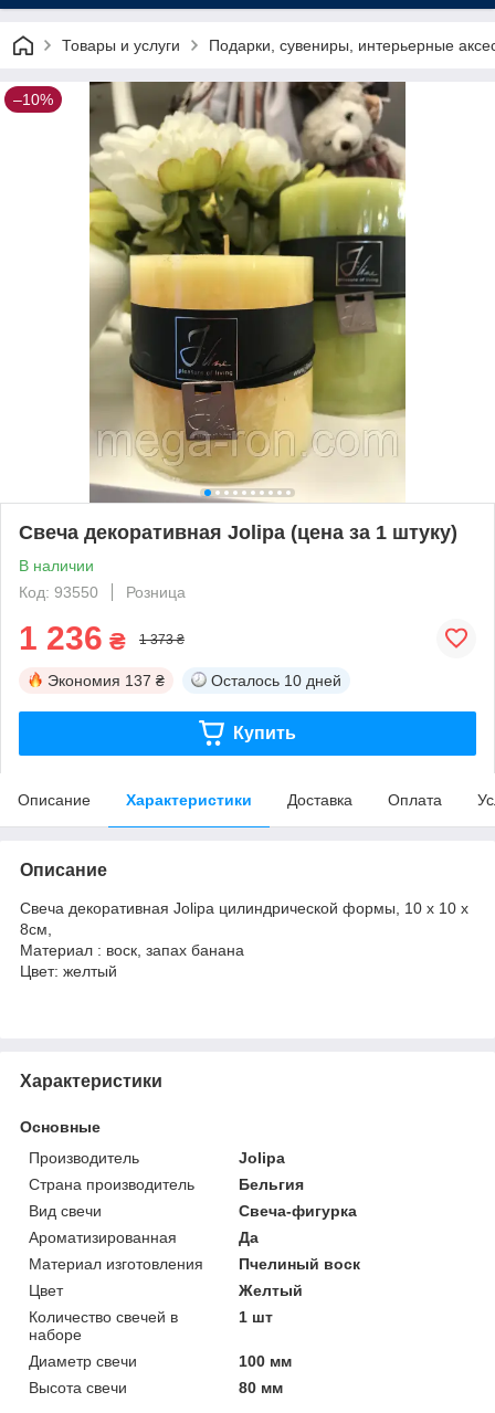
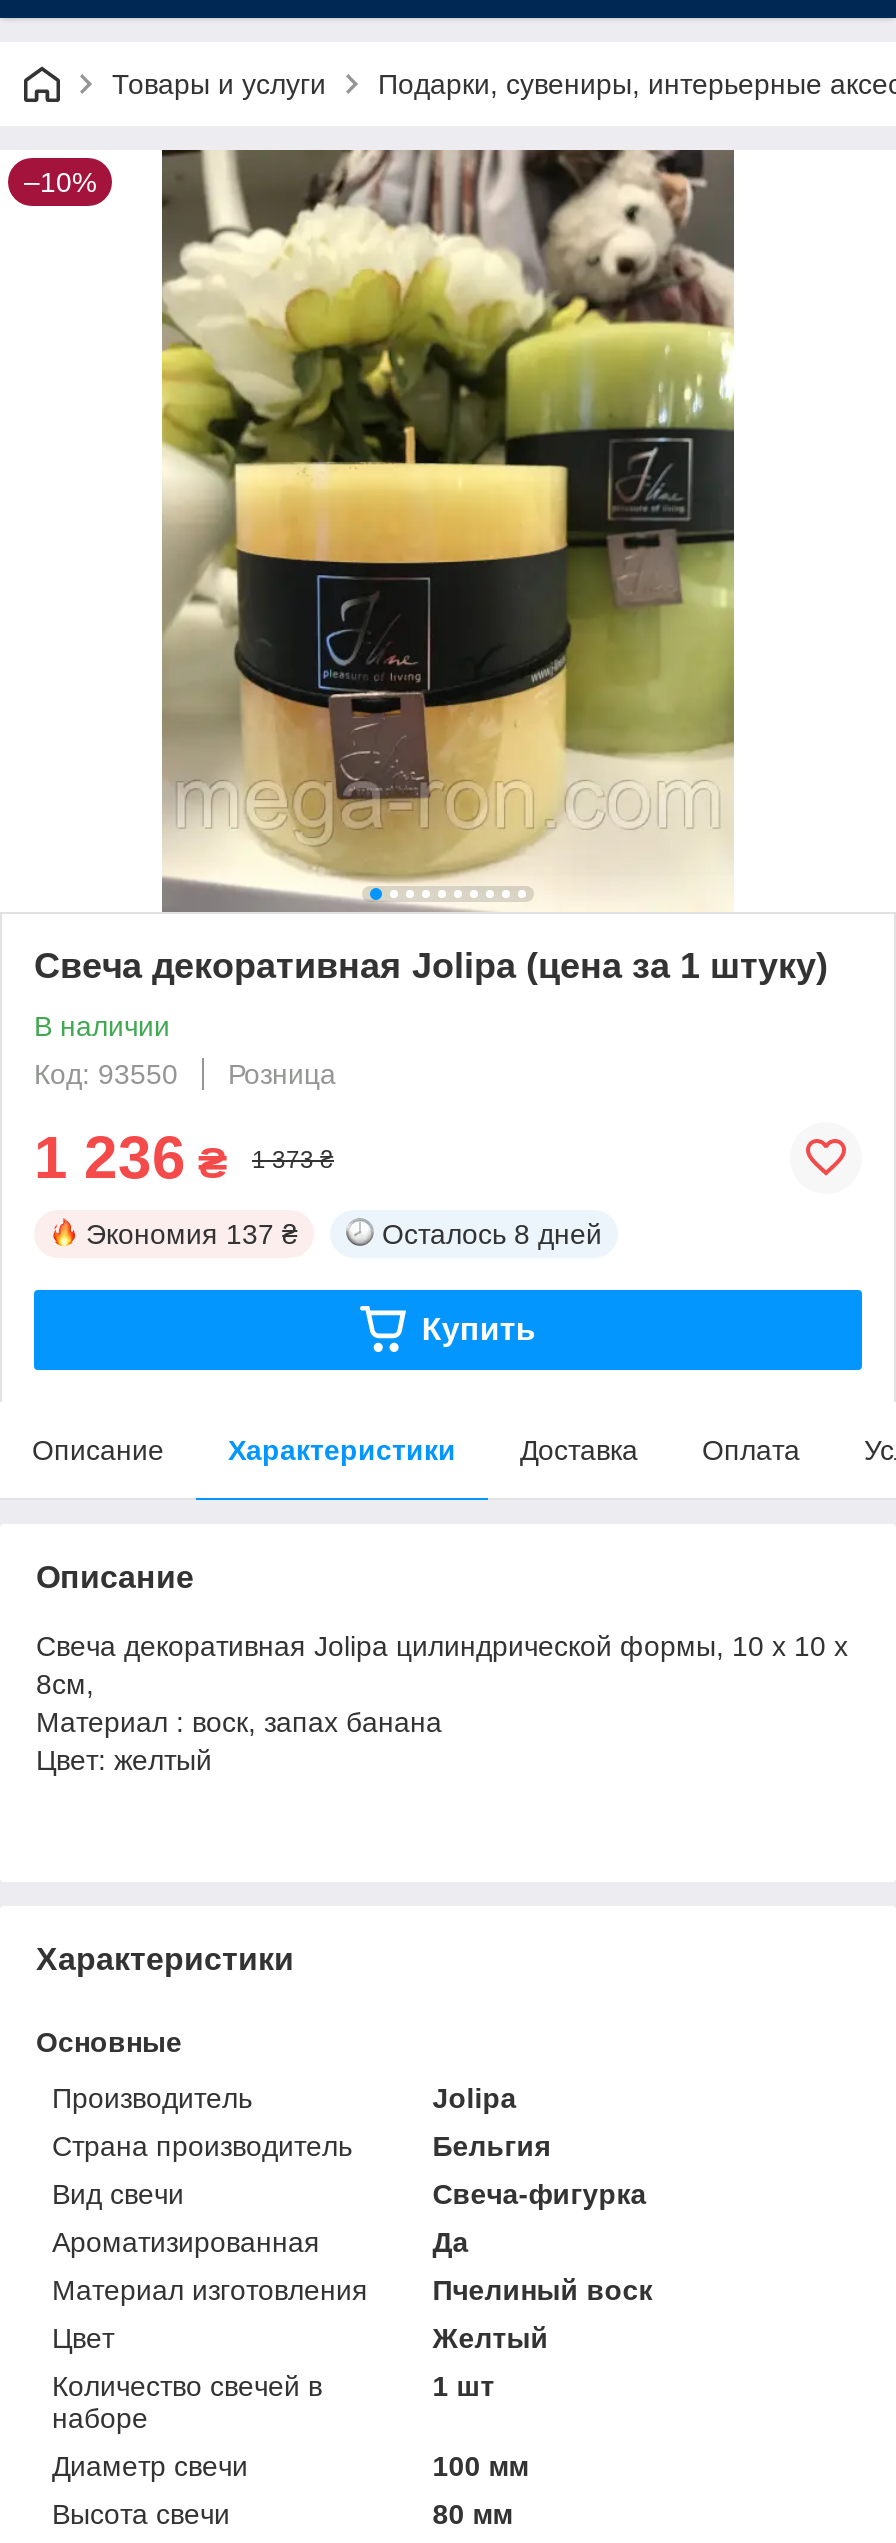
[211,671,341,689] Осталось 10 дней -> [382,1218,602,1250] Осталось 8 дней

